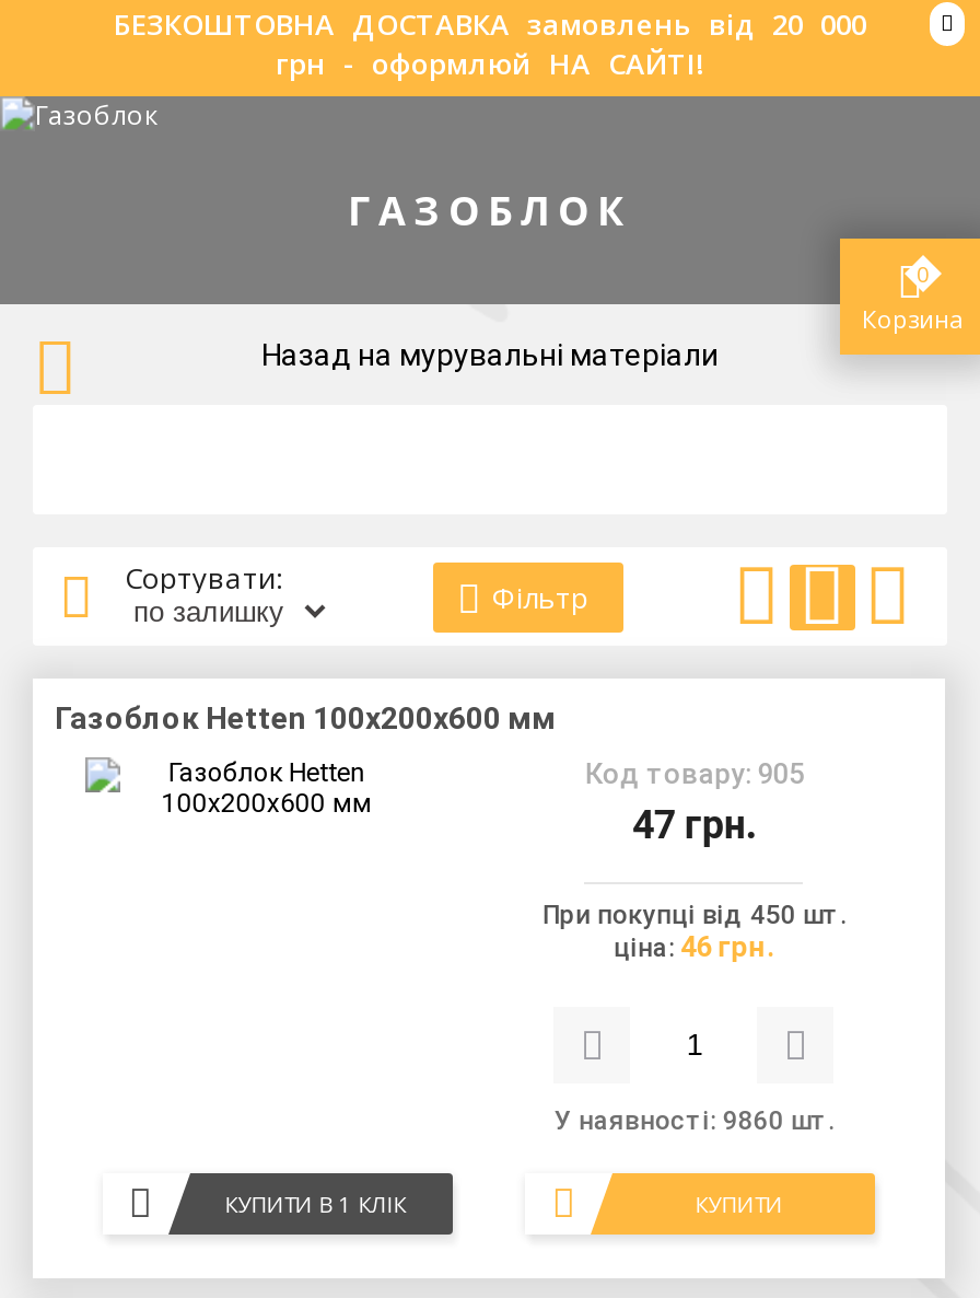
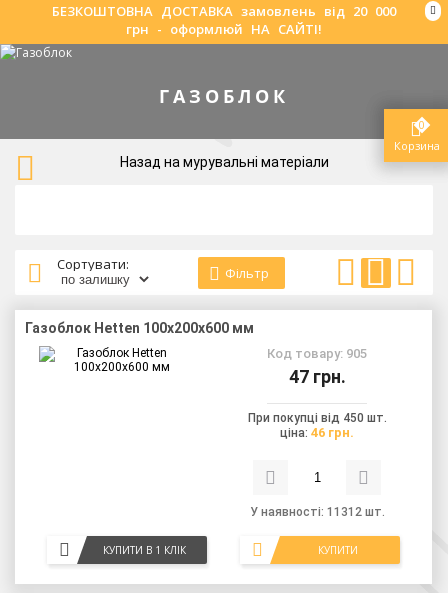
[554,1105,834,1136] У наявності: 9860 шт. -> [250,505,385,519] У наявності: 11312 шт.

